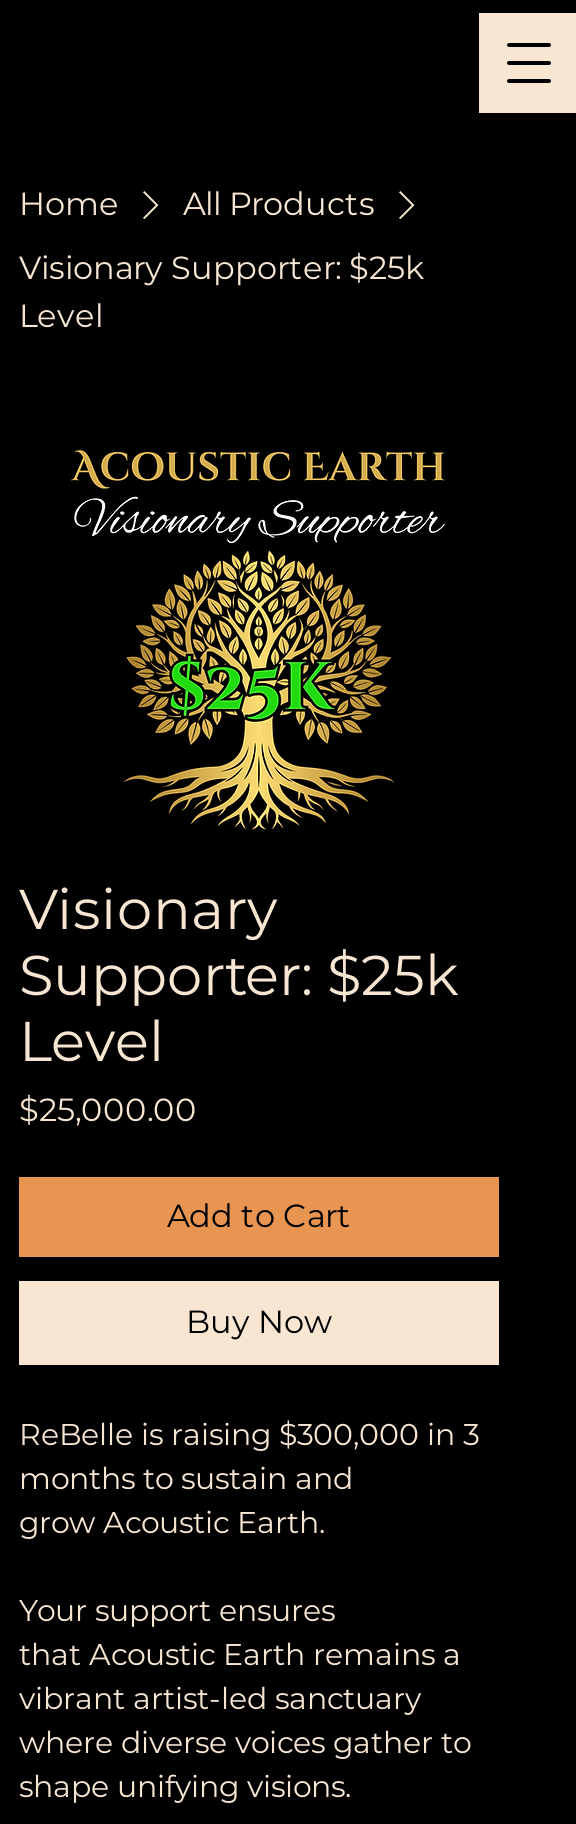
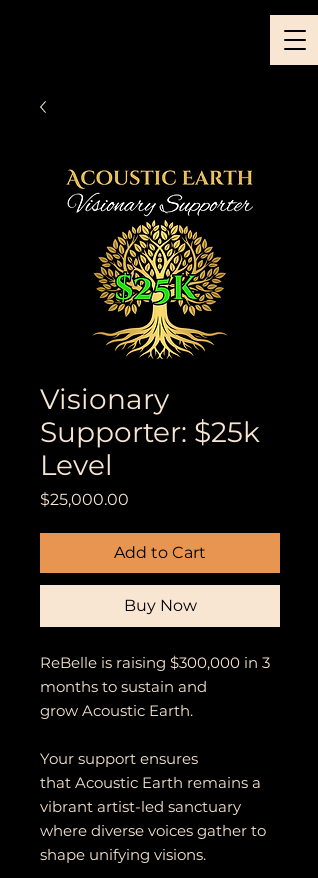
[19,185,425,335] Home | All Products | Visionary Supporter: $25k | Level -> none
moved [77,449,229,537] -> [69,169,145,213]: [image]
moved [19,501,487,1453] -> [40,195,270,672]: [image] | Visionary | Supporter: $25k | Level | Add to Cart | Buy Now | ReBelle is raising $300,000 in 3

